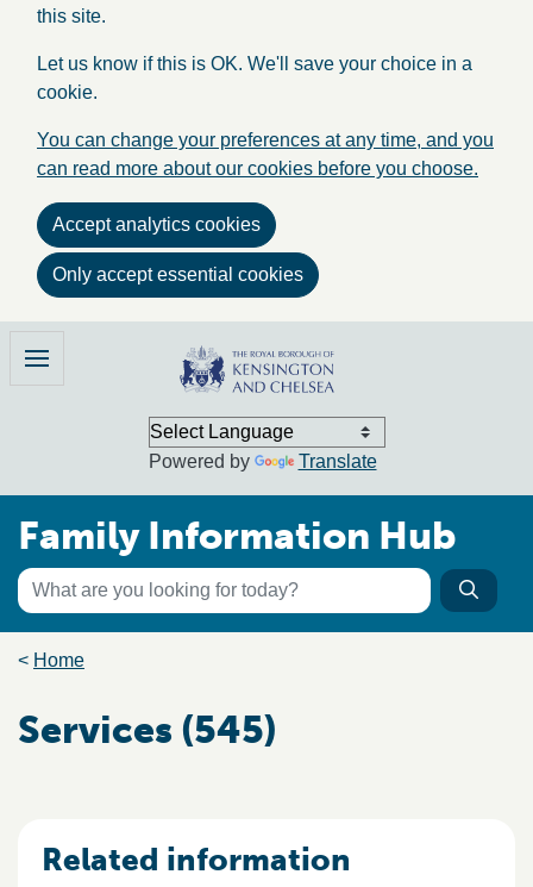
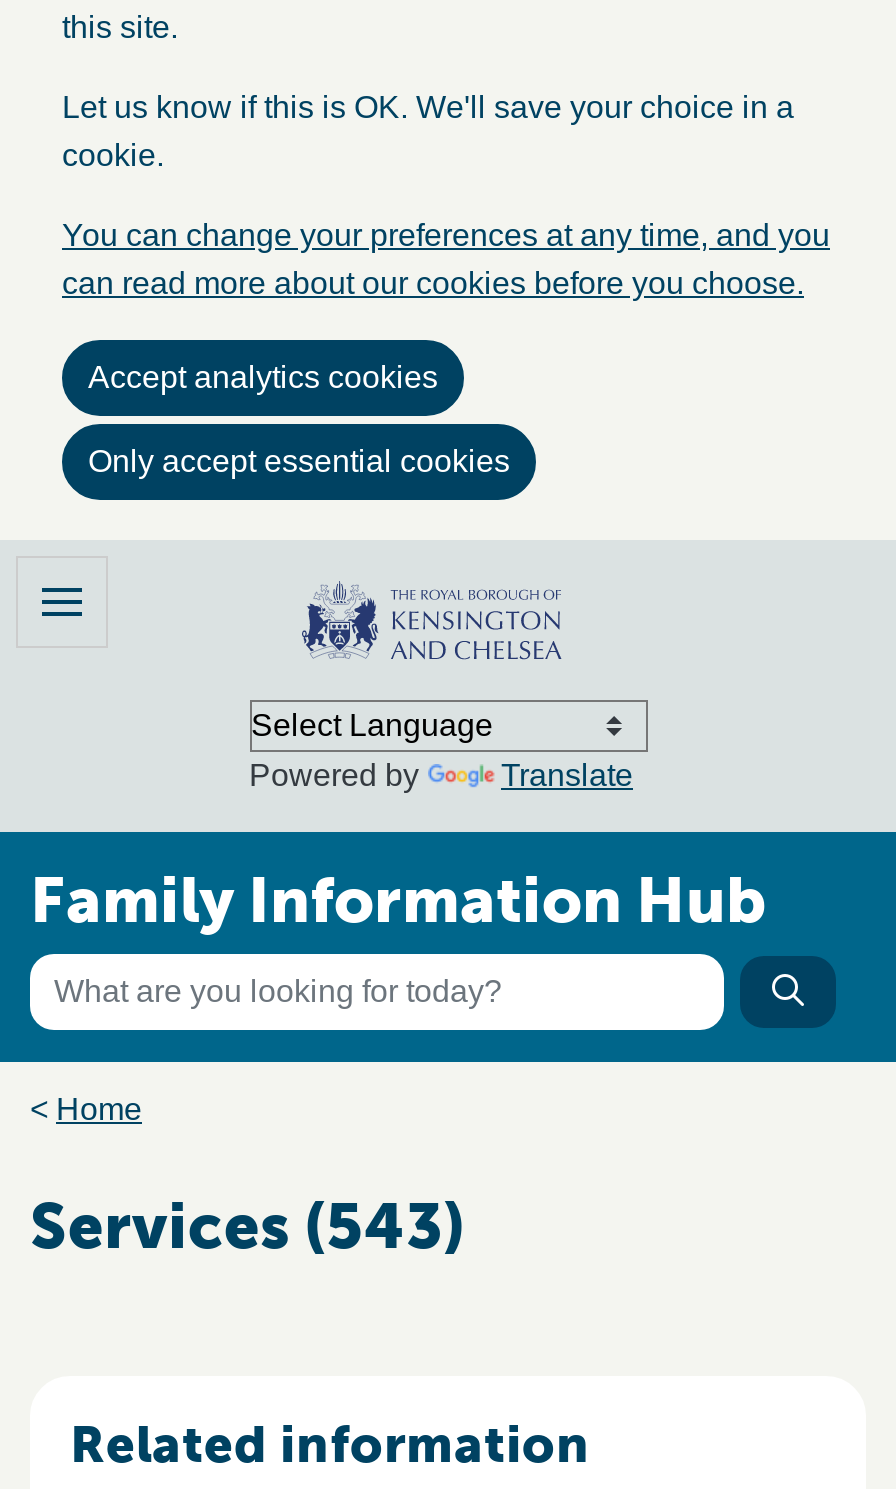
[18,707,277,752] Services (545) -> [30,1188,466,1264] Services (543)

